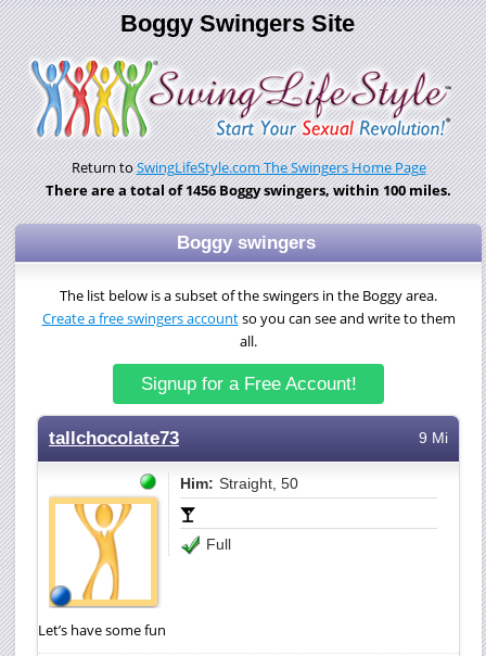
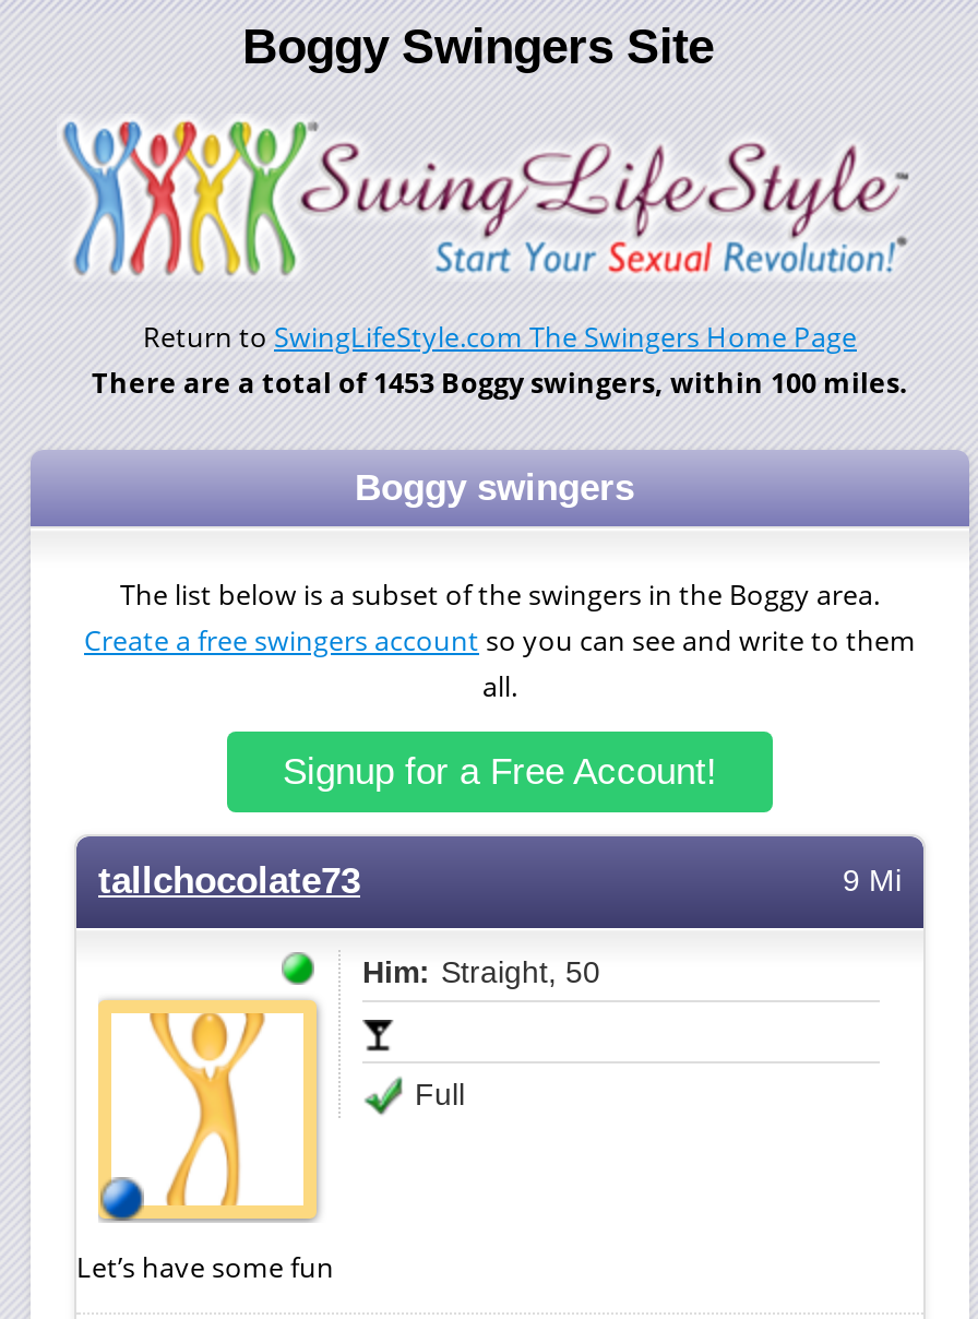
[46,181,451,200] There are a total of 1456 Boggy swingers, within 100 miles. -> [92,365,908,402] There are a total of 1453 Boggy swingers, within 100 miles.

